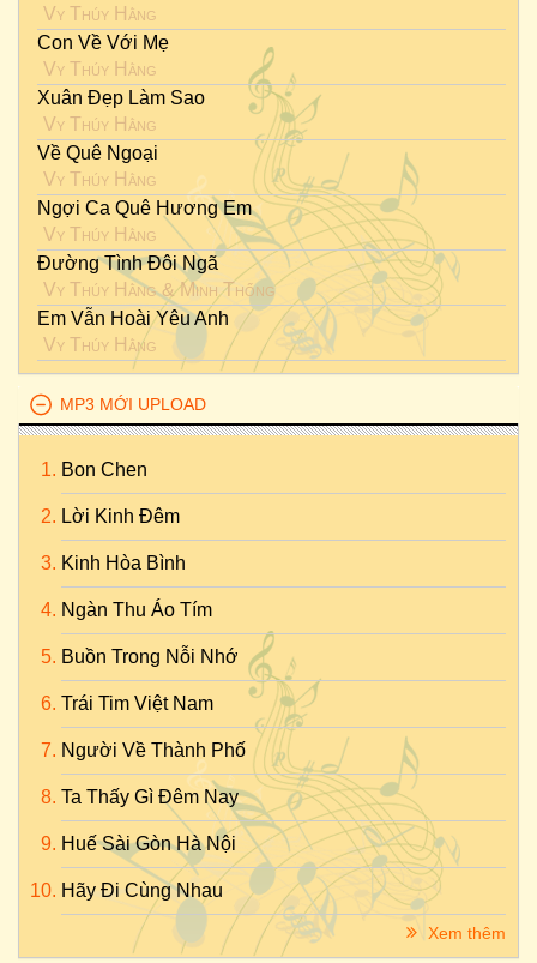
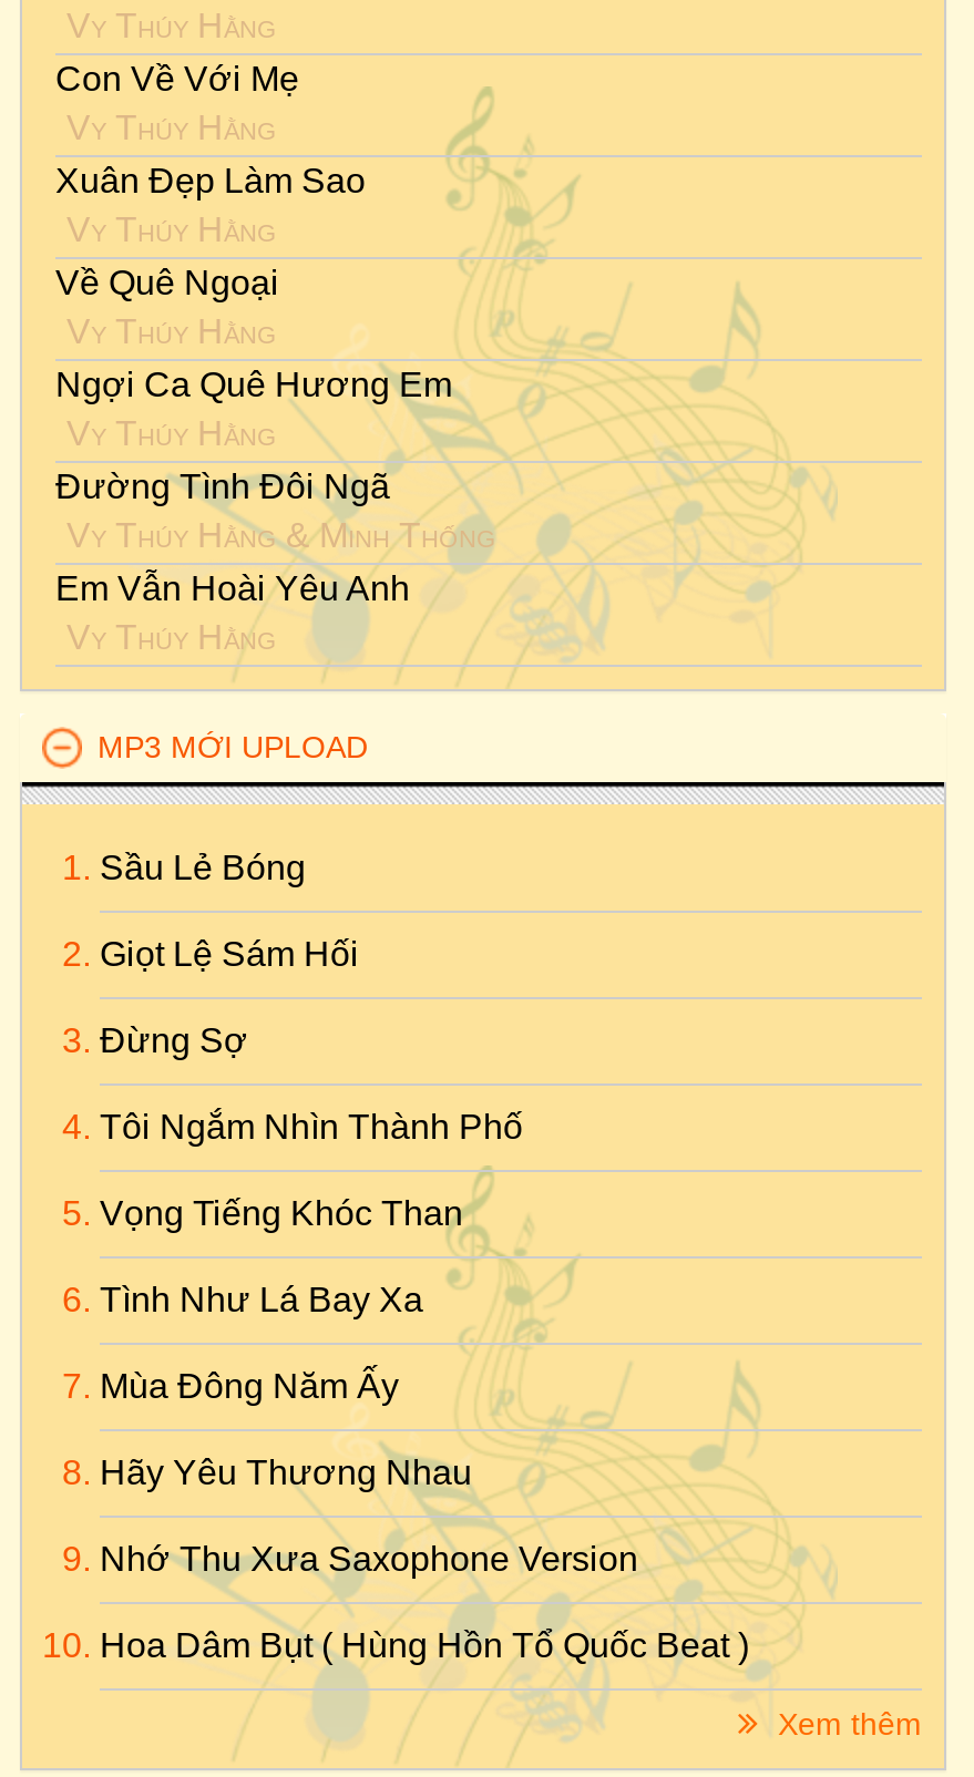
[61,459,147,480] Bon Chen -> [100,849,306,886] Sầu Lẻ Bóng
[61,506,180,526] Lời Kinh Đêm -> [100,935,359,973] Giọt Lệ Sám Hối
[61,553,186,573] Kinh Hòa Bình -> [100,1021,248,1059] Đừng Sợ
[61,600,212,620] Ngàn Thu Áo Tím -> [100,1108,523,1146] Tôi Ngắm Nhìn Thành Phố
[61,646,239,667] Buồn Trong Nỗi Nhớ -> [100,1194,463,1232] Vọng Tiếng Khóc Than
[61,693,213,714] Trái Tim Việt Nam -> [100,1281,423,1318] Tình Như Lá Bay Xa
[61,740,246,760] Người Về Thành Phố -> [100,1367,399,1405] Mùa Đông Năm Ấy
[61,787,239,807] Ta Thấy Gì Đêm Nay -> [100,1454,472,1491] Hãy Yêu Thương Nhau
[61,833,236,854] Huế Sài Gòn Hà Nội -> [100,1540,638,1578] Nhớ Thu Xưa Saxophone Version
[61,880,223,901] Hãy Đi Cùng Nhau -> [100,1626,749,1664] Hoa Dâm Bụt ( Hùng Hồn Tổ Quốc Beat )

